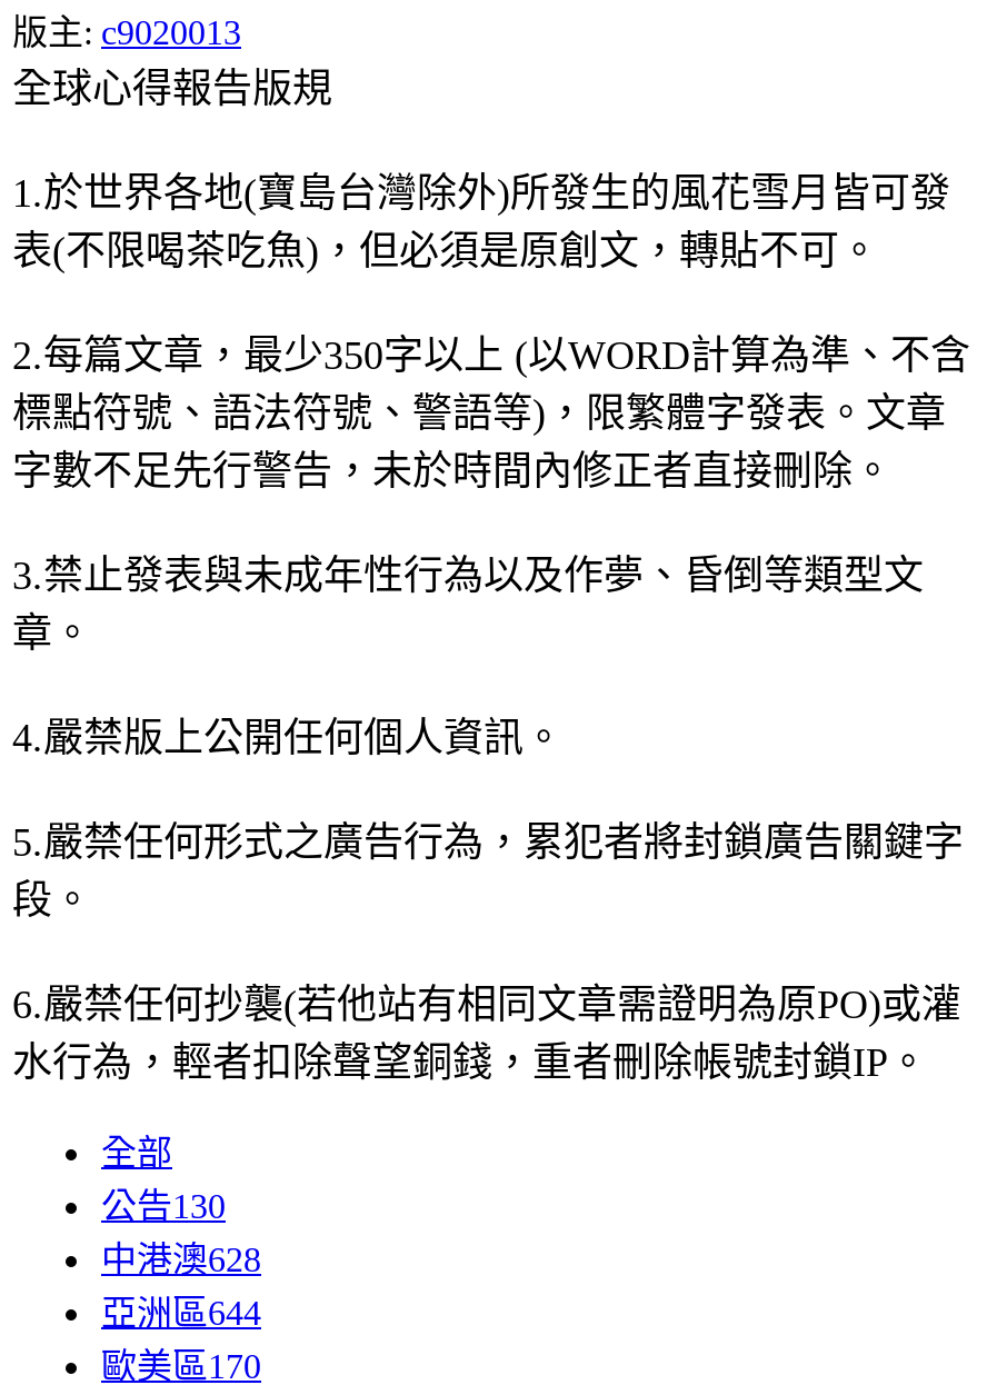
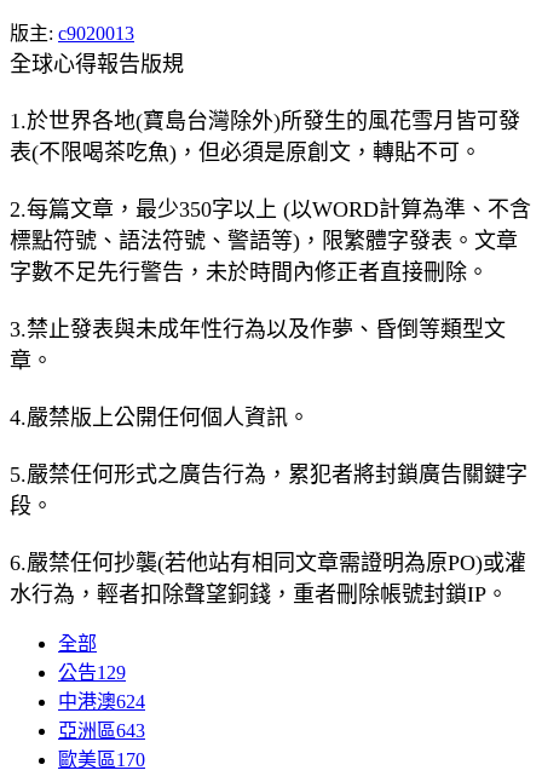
[101,1186,226,1224] 公告130 -> [58,662,126,682] 公告129
[101,1240,261,1277] 中港澳628 -> [58,691,145,711] 中港澳624
[101,1293,261,1331] 亞洲區644 -> [58,720,145,740] 亞洲區643

